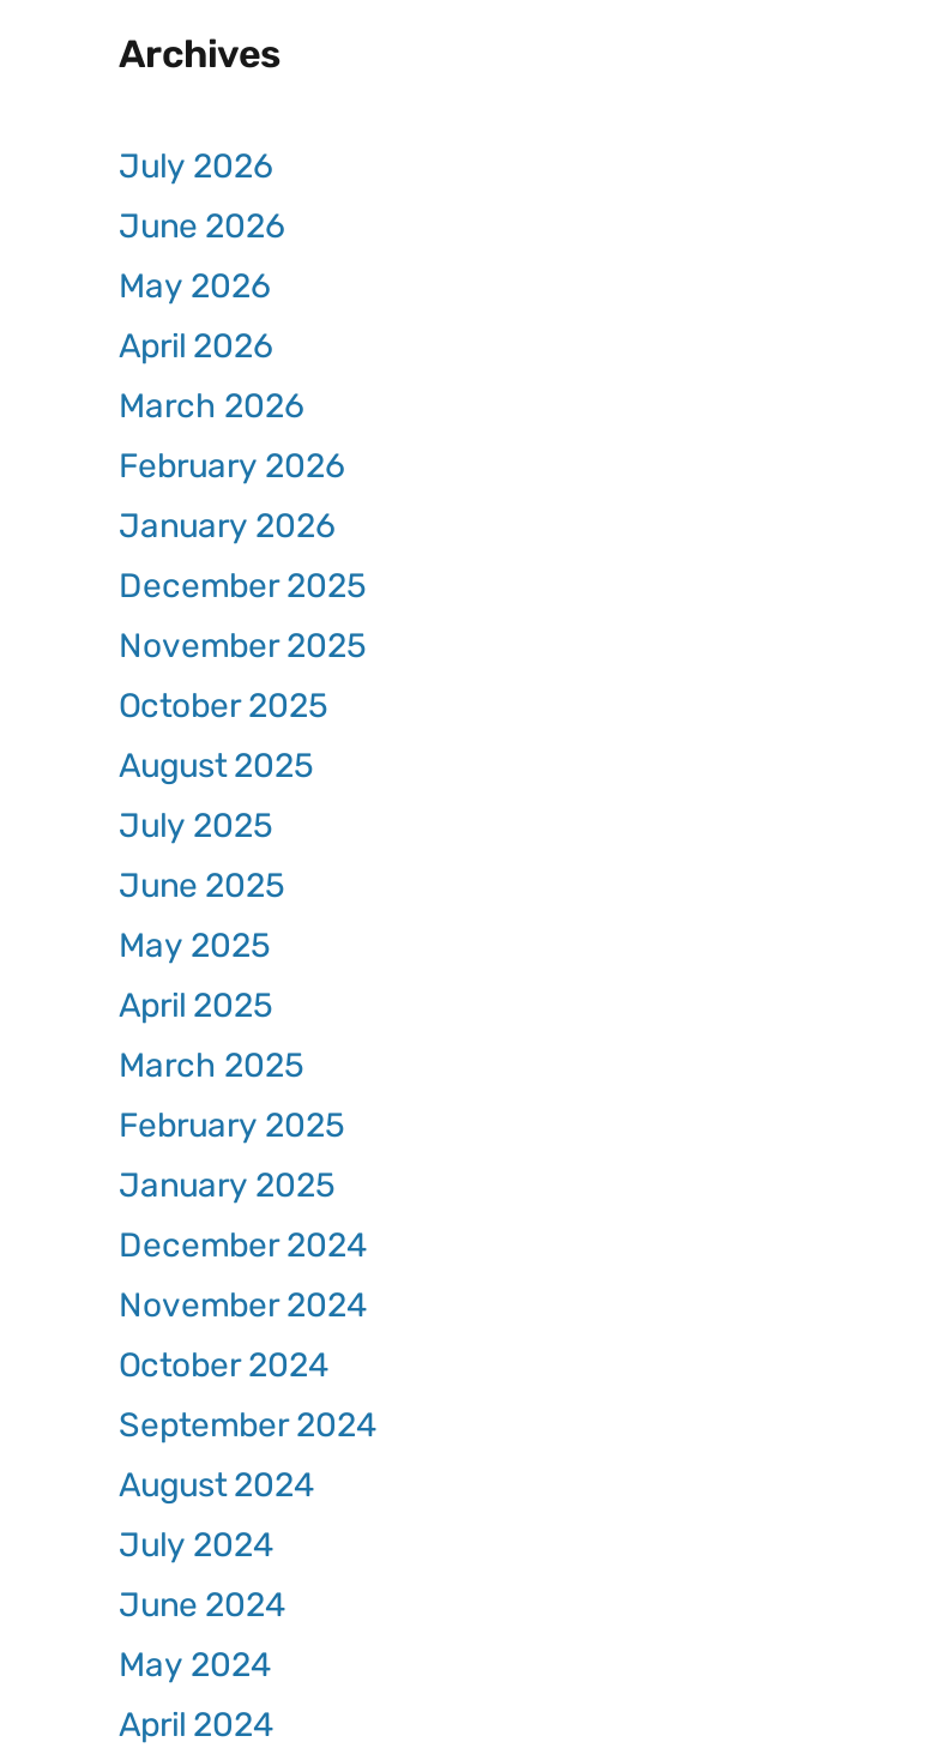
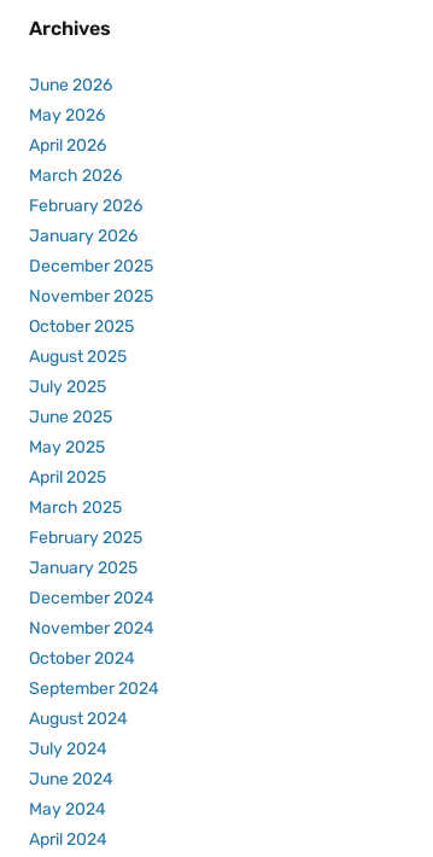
[119,147,272,188] July 2026 -> none

